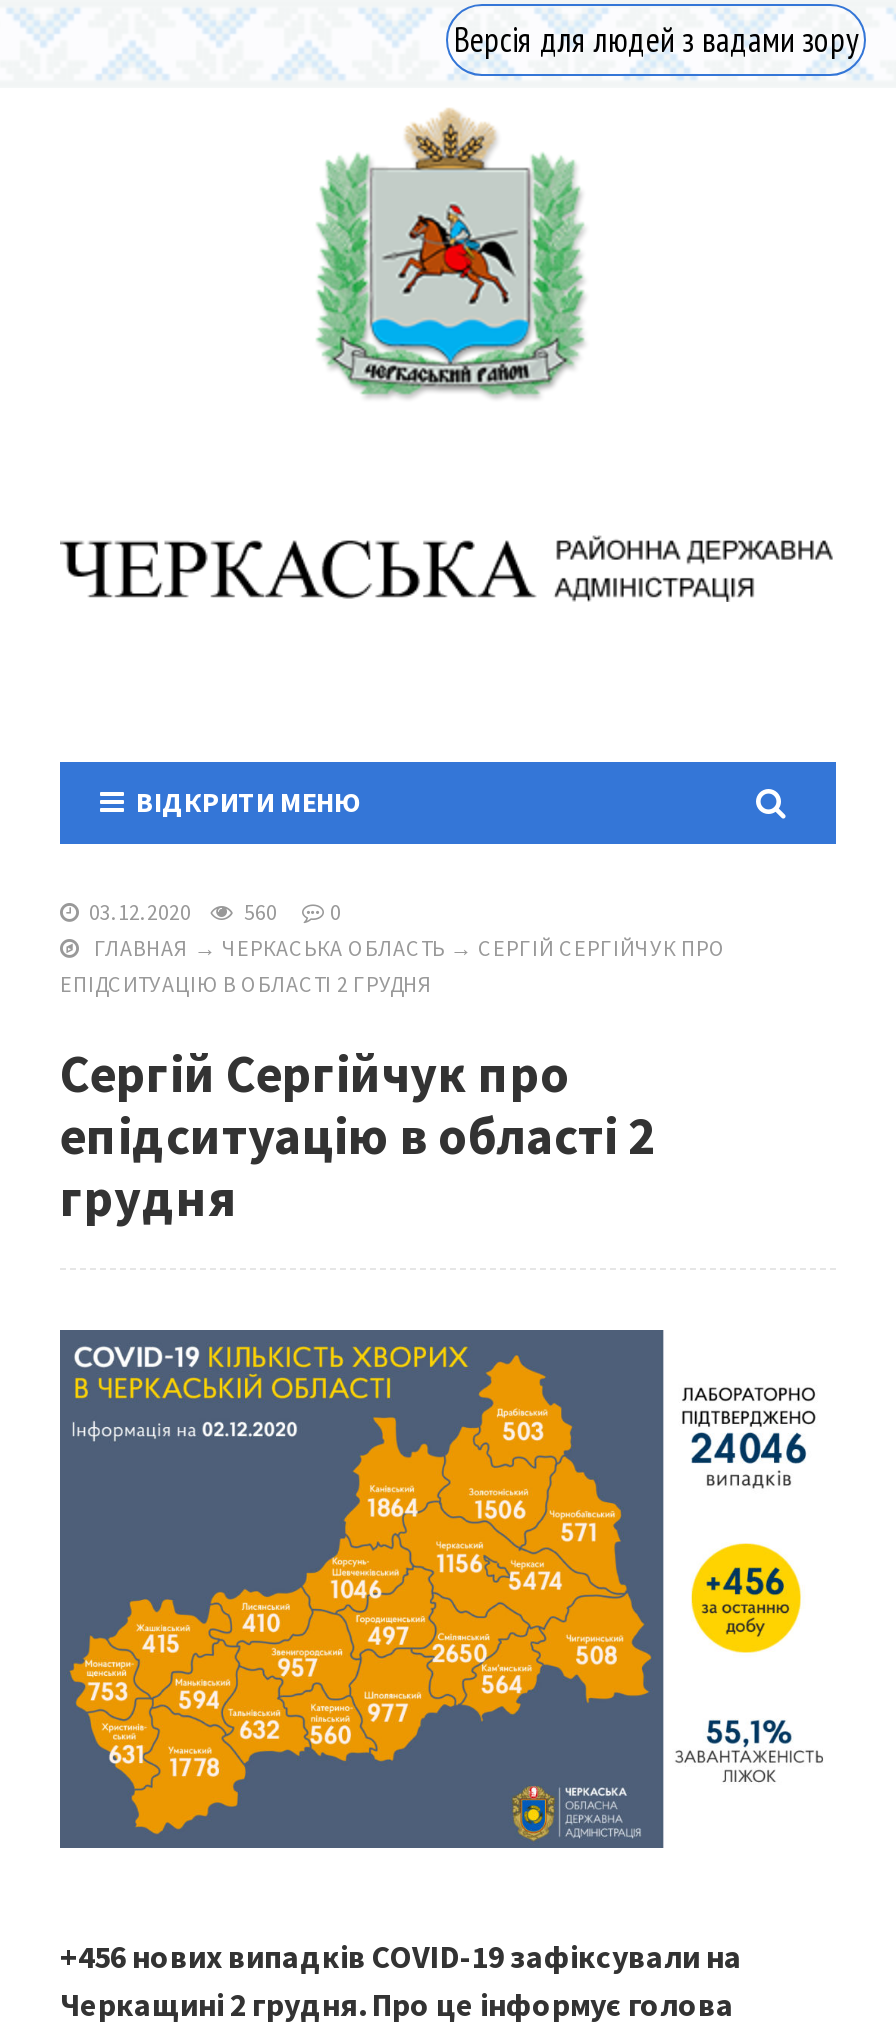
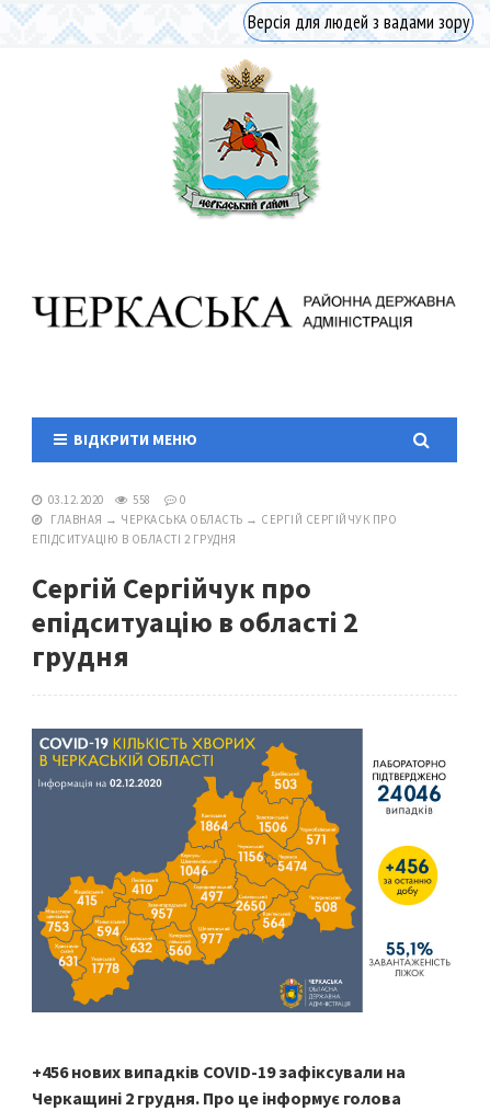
[79,898,341,926] 03.12.2020 560 0 -> [42,492,186,507] 03.12.2020 558 0

